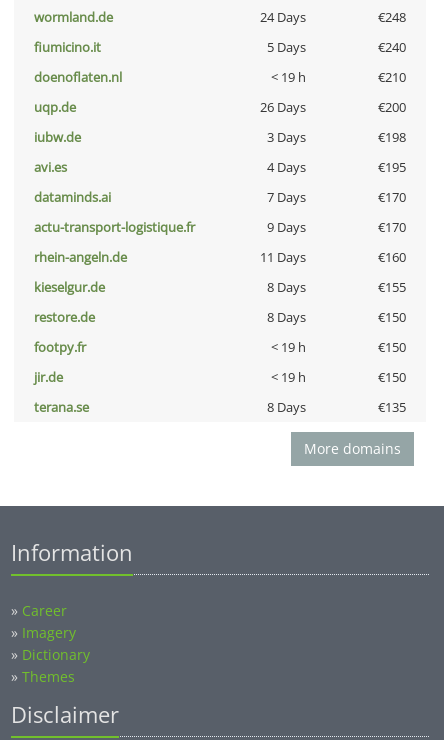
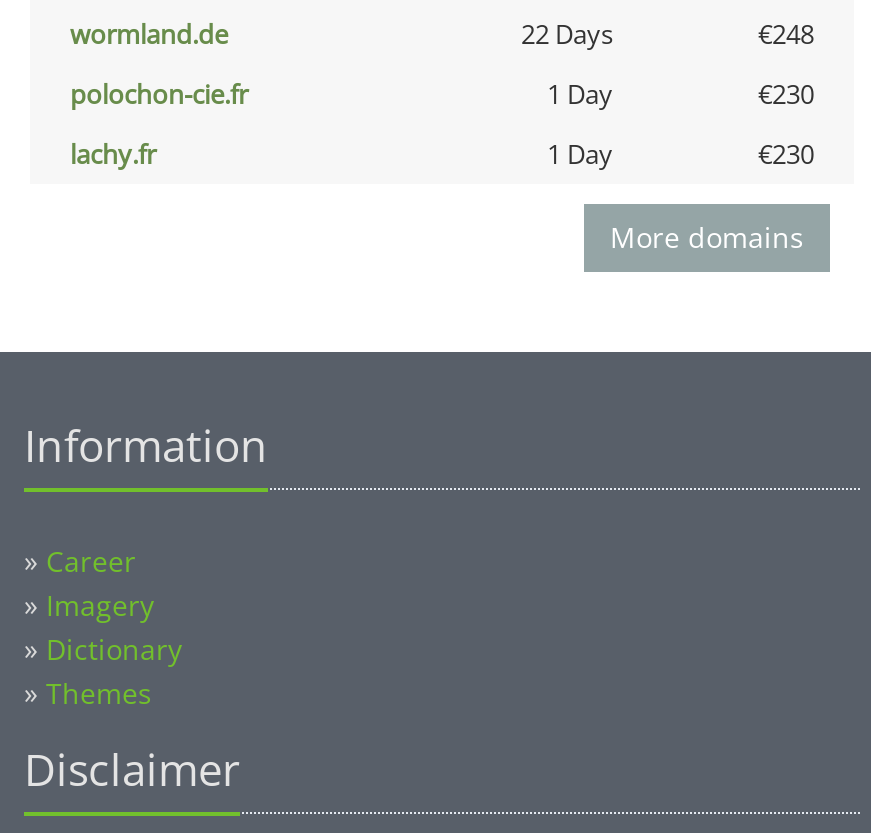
[259,8,305,26] 24 Days -> [521,16,613,52] 22 Days
[34,38,406,416] fiumicino.it | 5 Days | €240 | doenoflaten.nl | < 19 h | €210 | uqp.de | 26 Days | €200 | iubw.de | 3 Days | €198 | avi.es | 4 Days | €195 | dataminds.ai | 7 Days | €170 | actu-transport-logistique.fr | 9 Days | €170 | rhein-angeln.de | 11 Days | €160 | kieselgur.de | 8 Days | €155 | restore.de | 8 Days | €150 | footpy.fr | < 19 h | €150 | jir.de | < 19 h | €150 | terana.se | 8 Days | €135 -> [70,76,814,172] polochon-cie.fr | 1 Day | €230 | lachy.fr | 1 Day | €230

